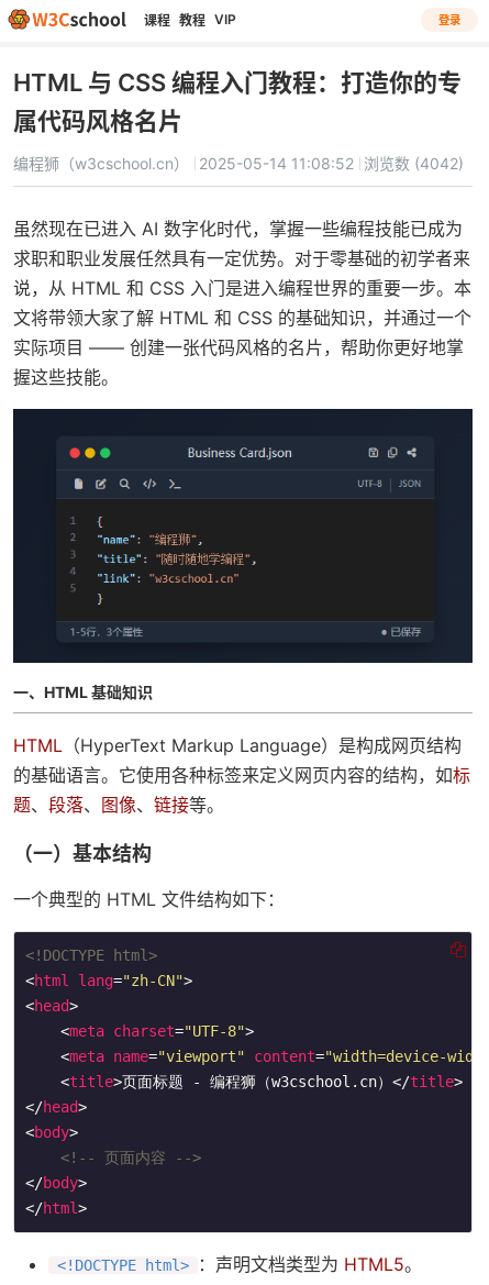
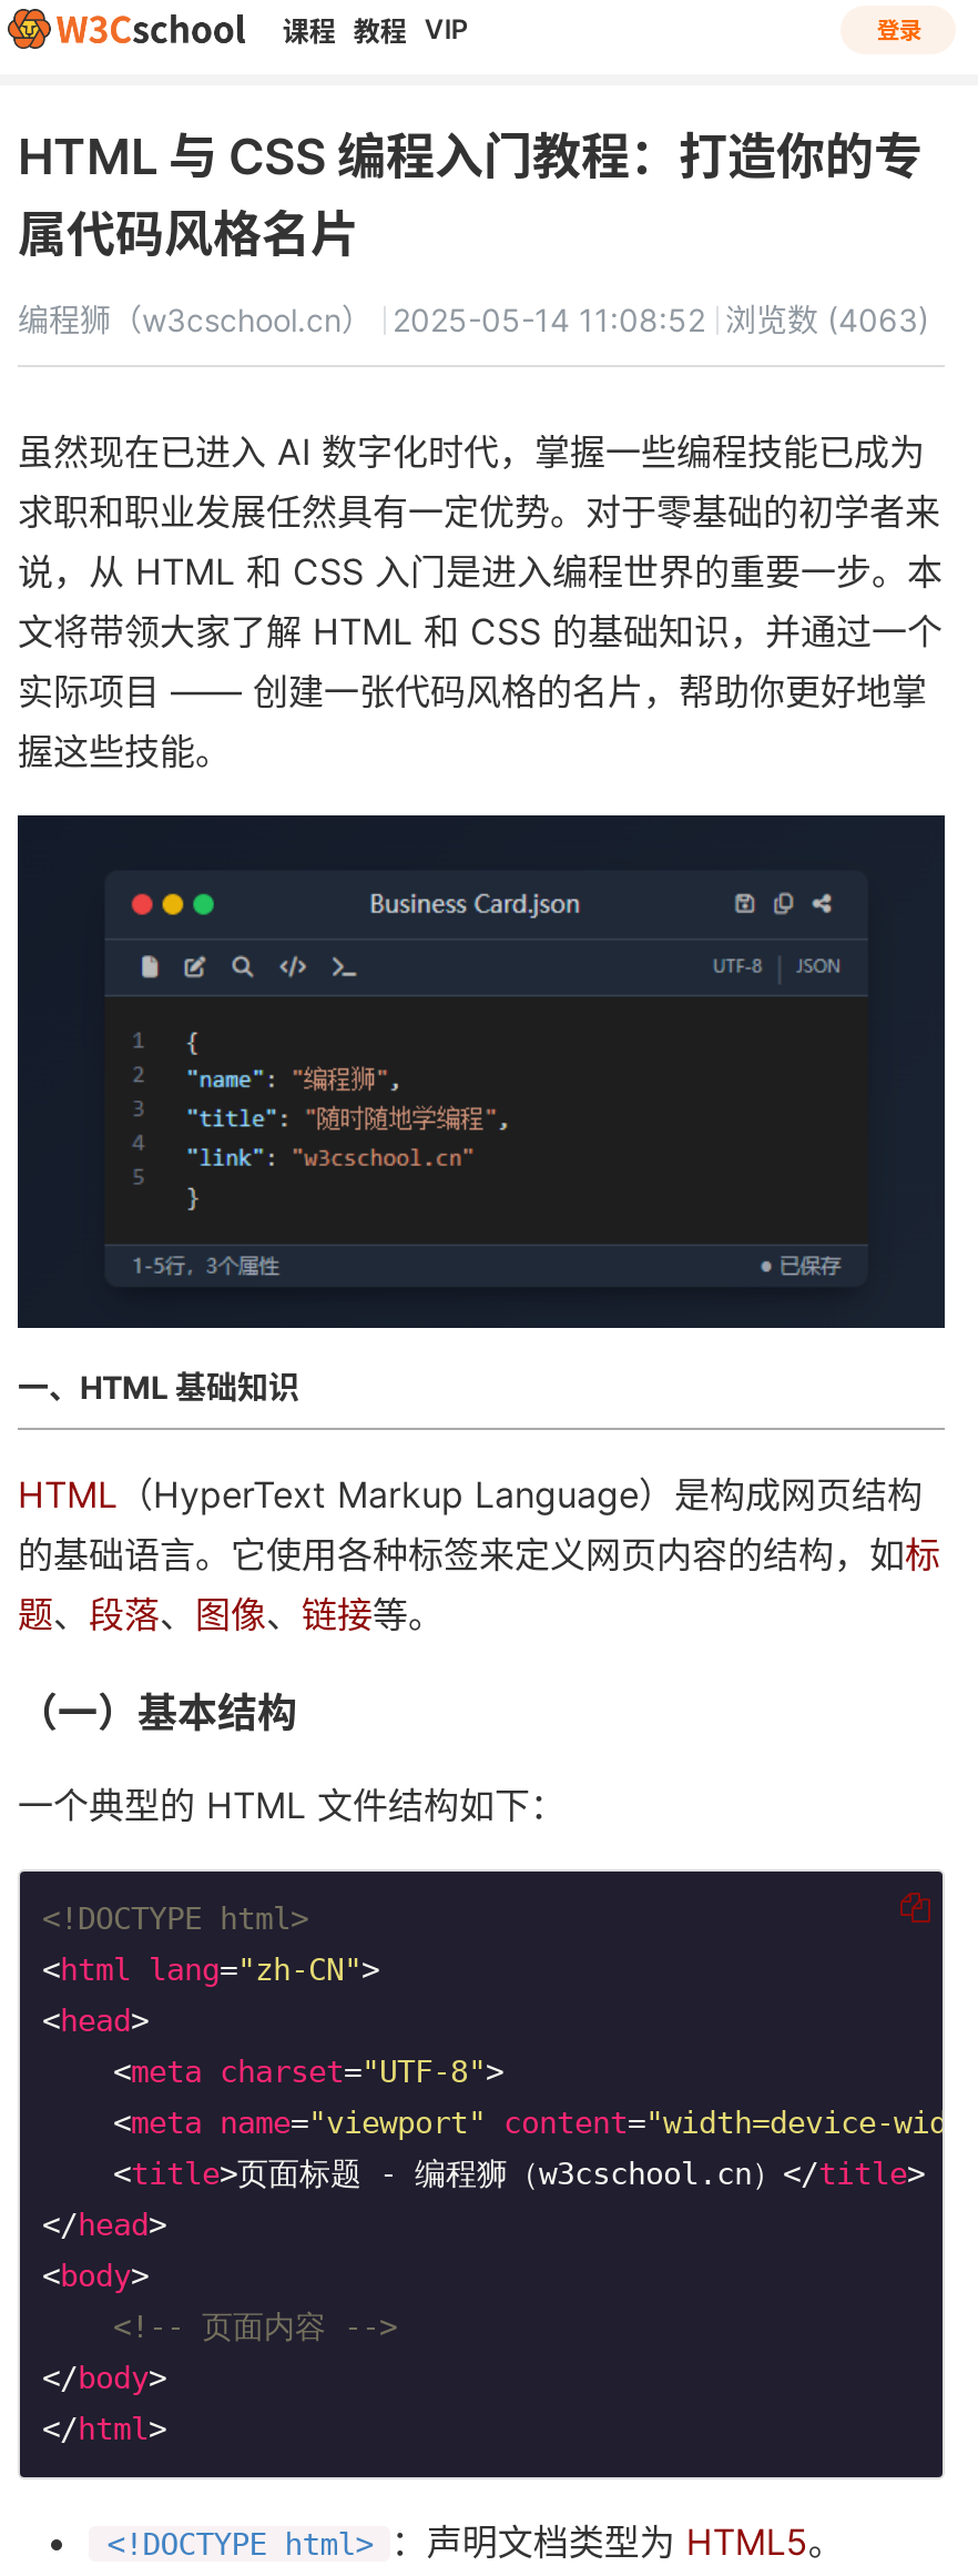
[13,154,464,173] 编程狮（w3cschool.cn） 2025-05-14 11:08:52 浏览数 (4042) -> [18,301,929,338] 编程狮（w3cschool.cn） 2025-05-14 11:08:52 浏览数 (4063)

